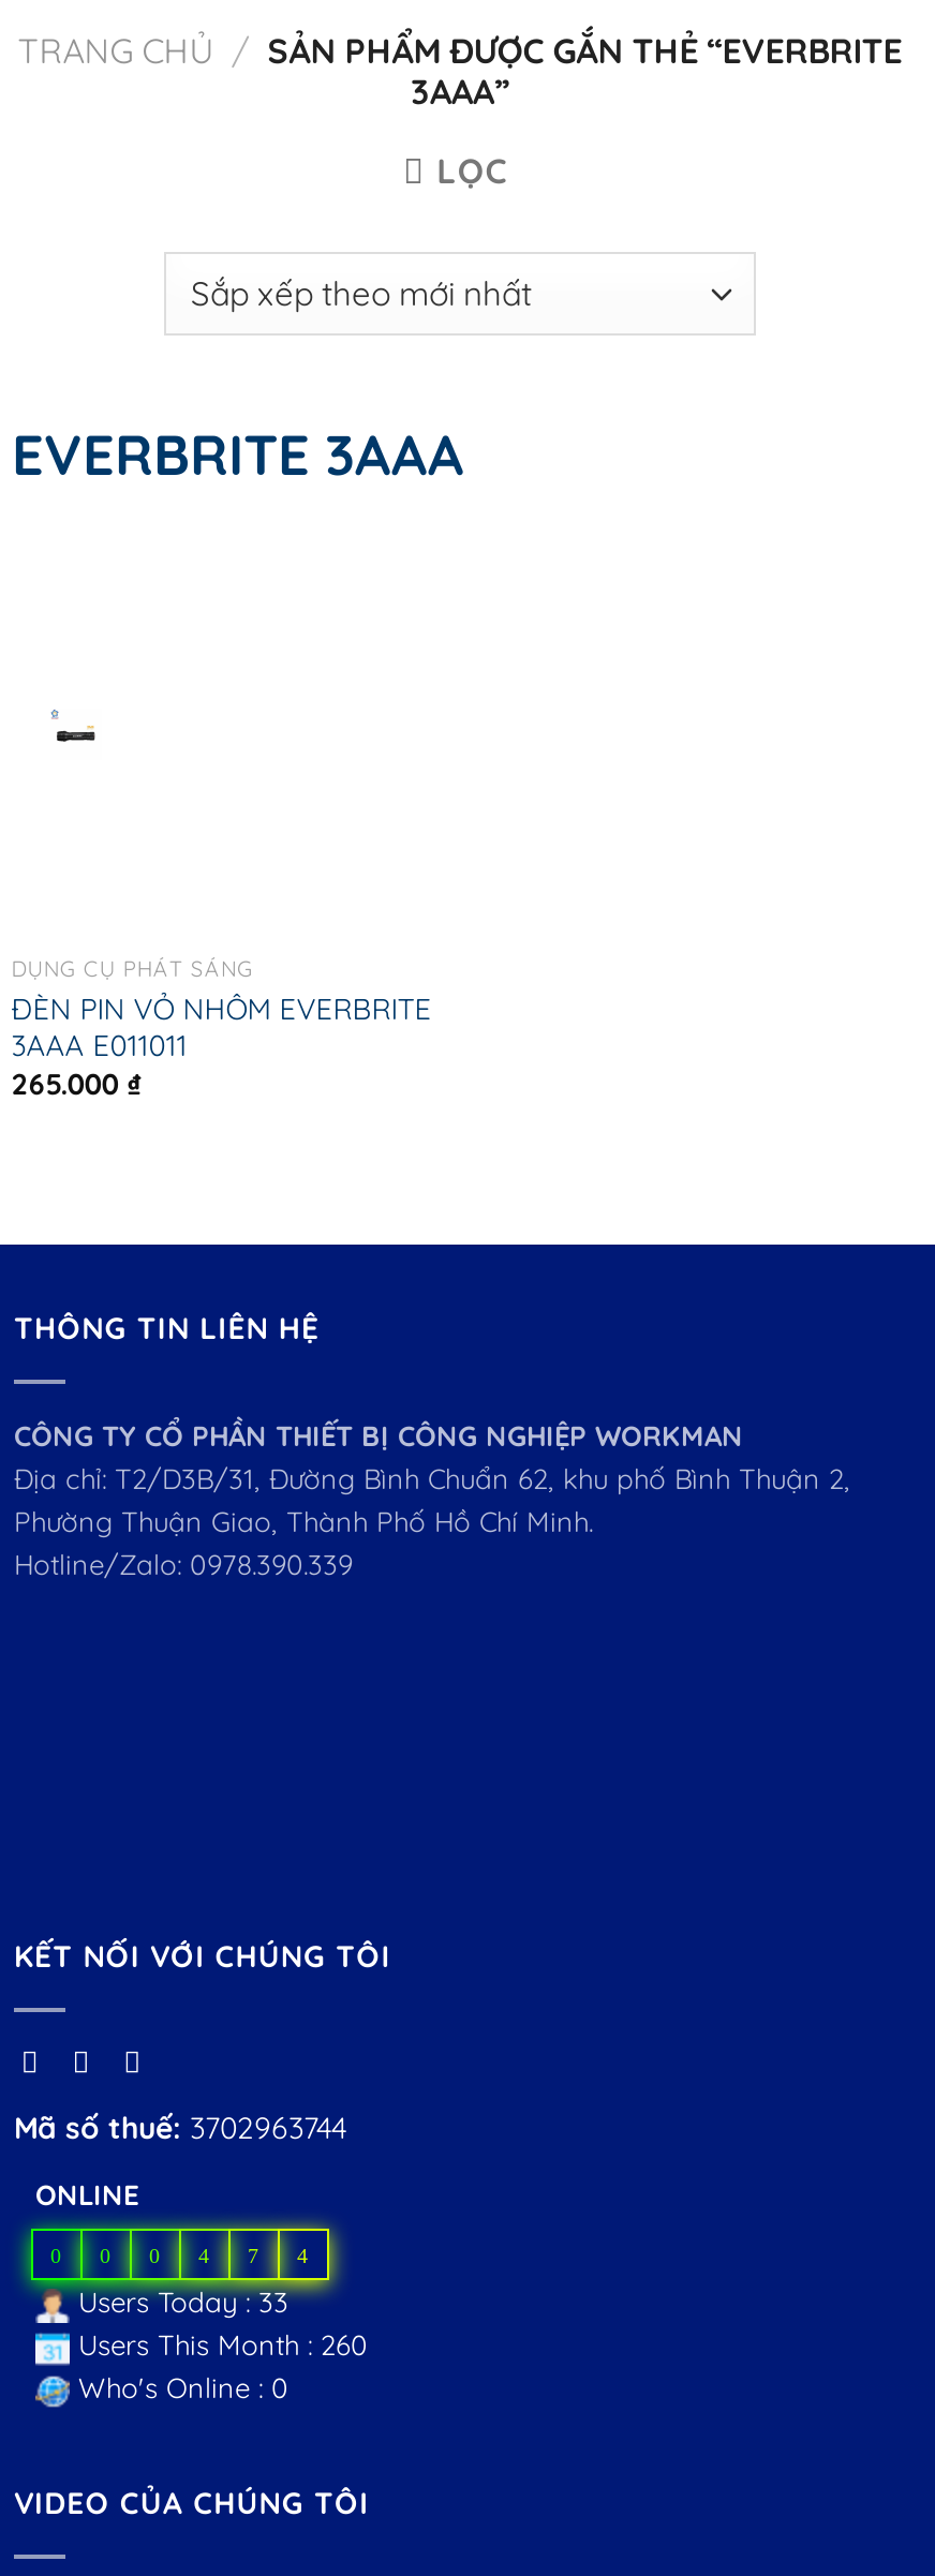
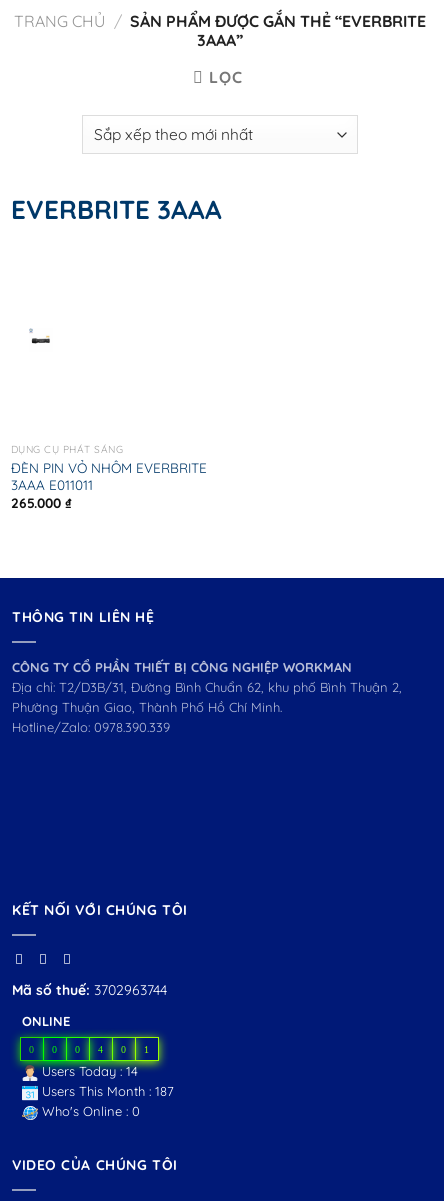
[248,2244,258,2267] 7 -> [121,1044,126,1055] 0
[297,2244,308,2267] 4 -> [144,1044,149,1055] 1
[70,2284,288,2319] Users Today : 33 -> [38,1063,138,1079] Users Today : 14
[70,2327,368,2362] Users This Month : 260 -> [38,1083,174,1099] Users This Month : 187

